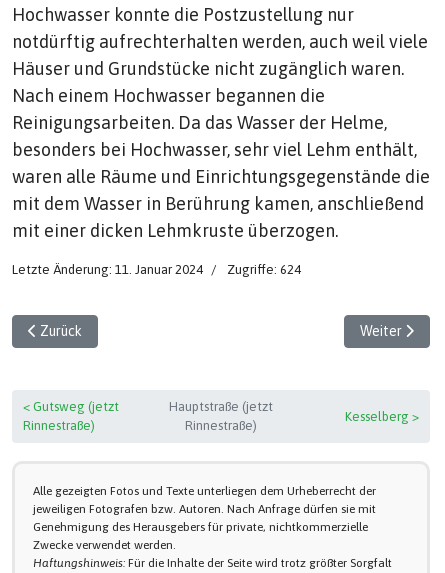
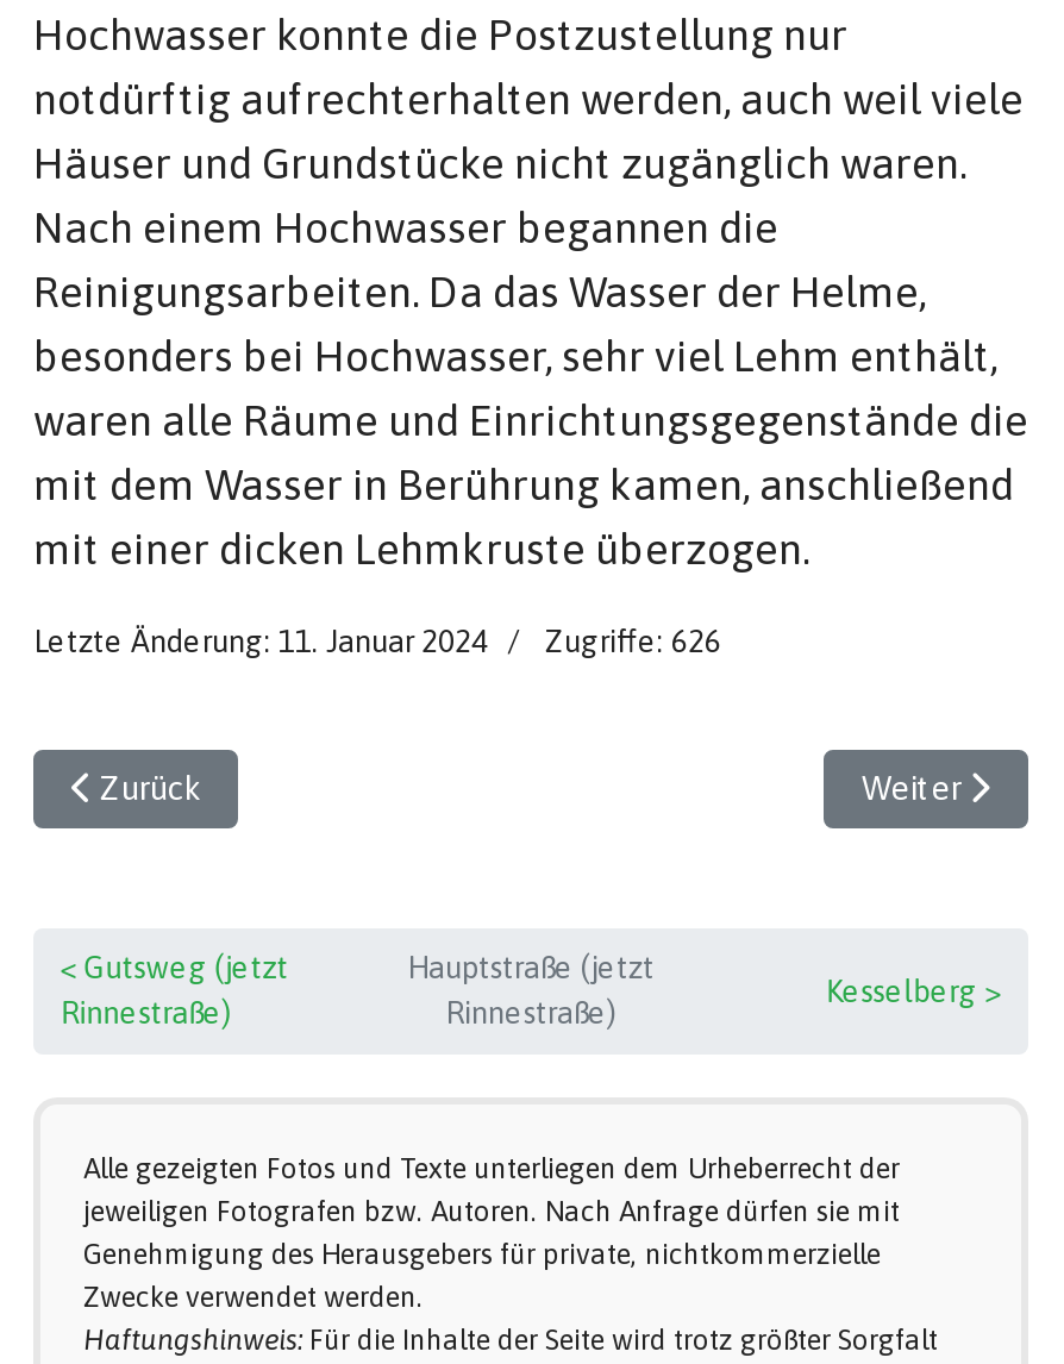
[12,262,301,277] Letzte Änderung: 11. Januar 2024 Zugriffe: 624 -> [33,624,721,660] Letzte Änderung: 11. Januar 2024 Zugriffe: 626

